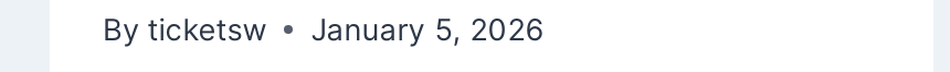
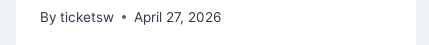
[103,11,543,46] By ticketsw January 5, 2026 -> [40,9,221,25] By ticketsw April 27, 2026

